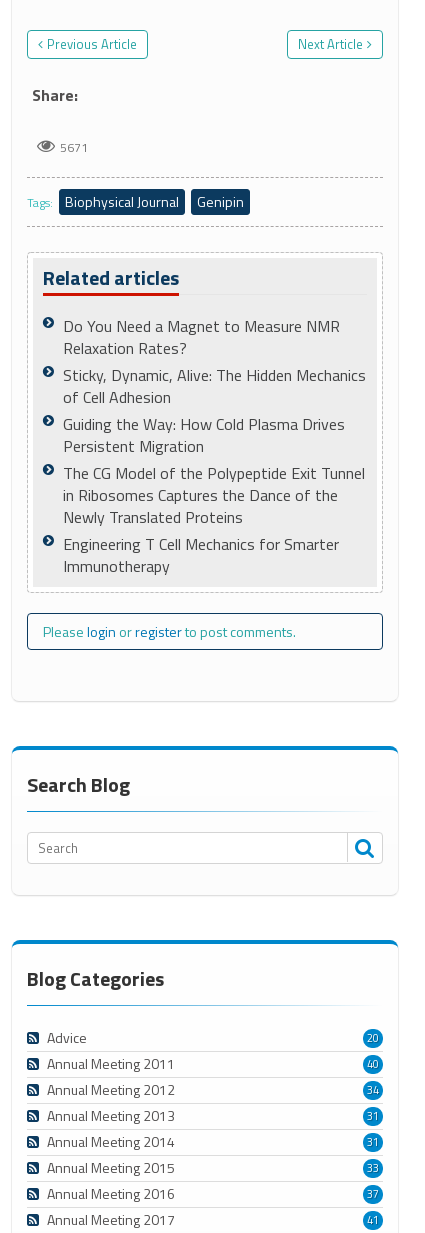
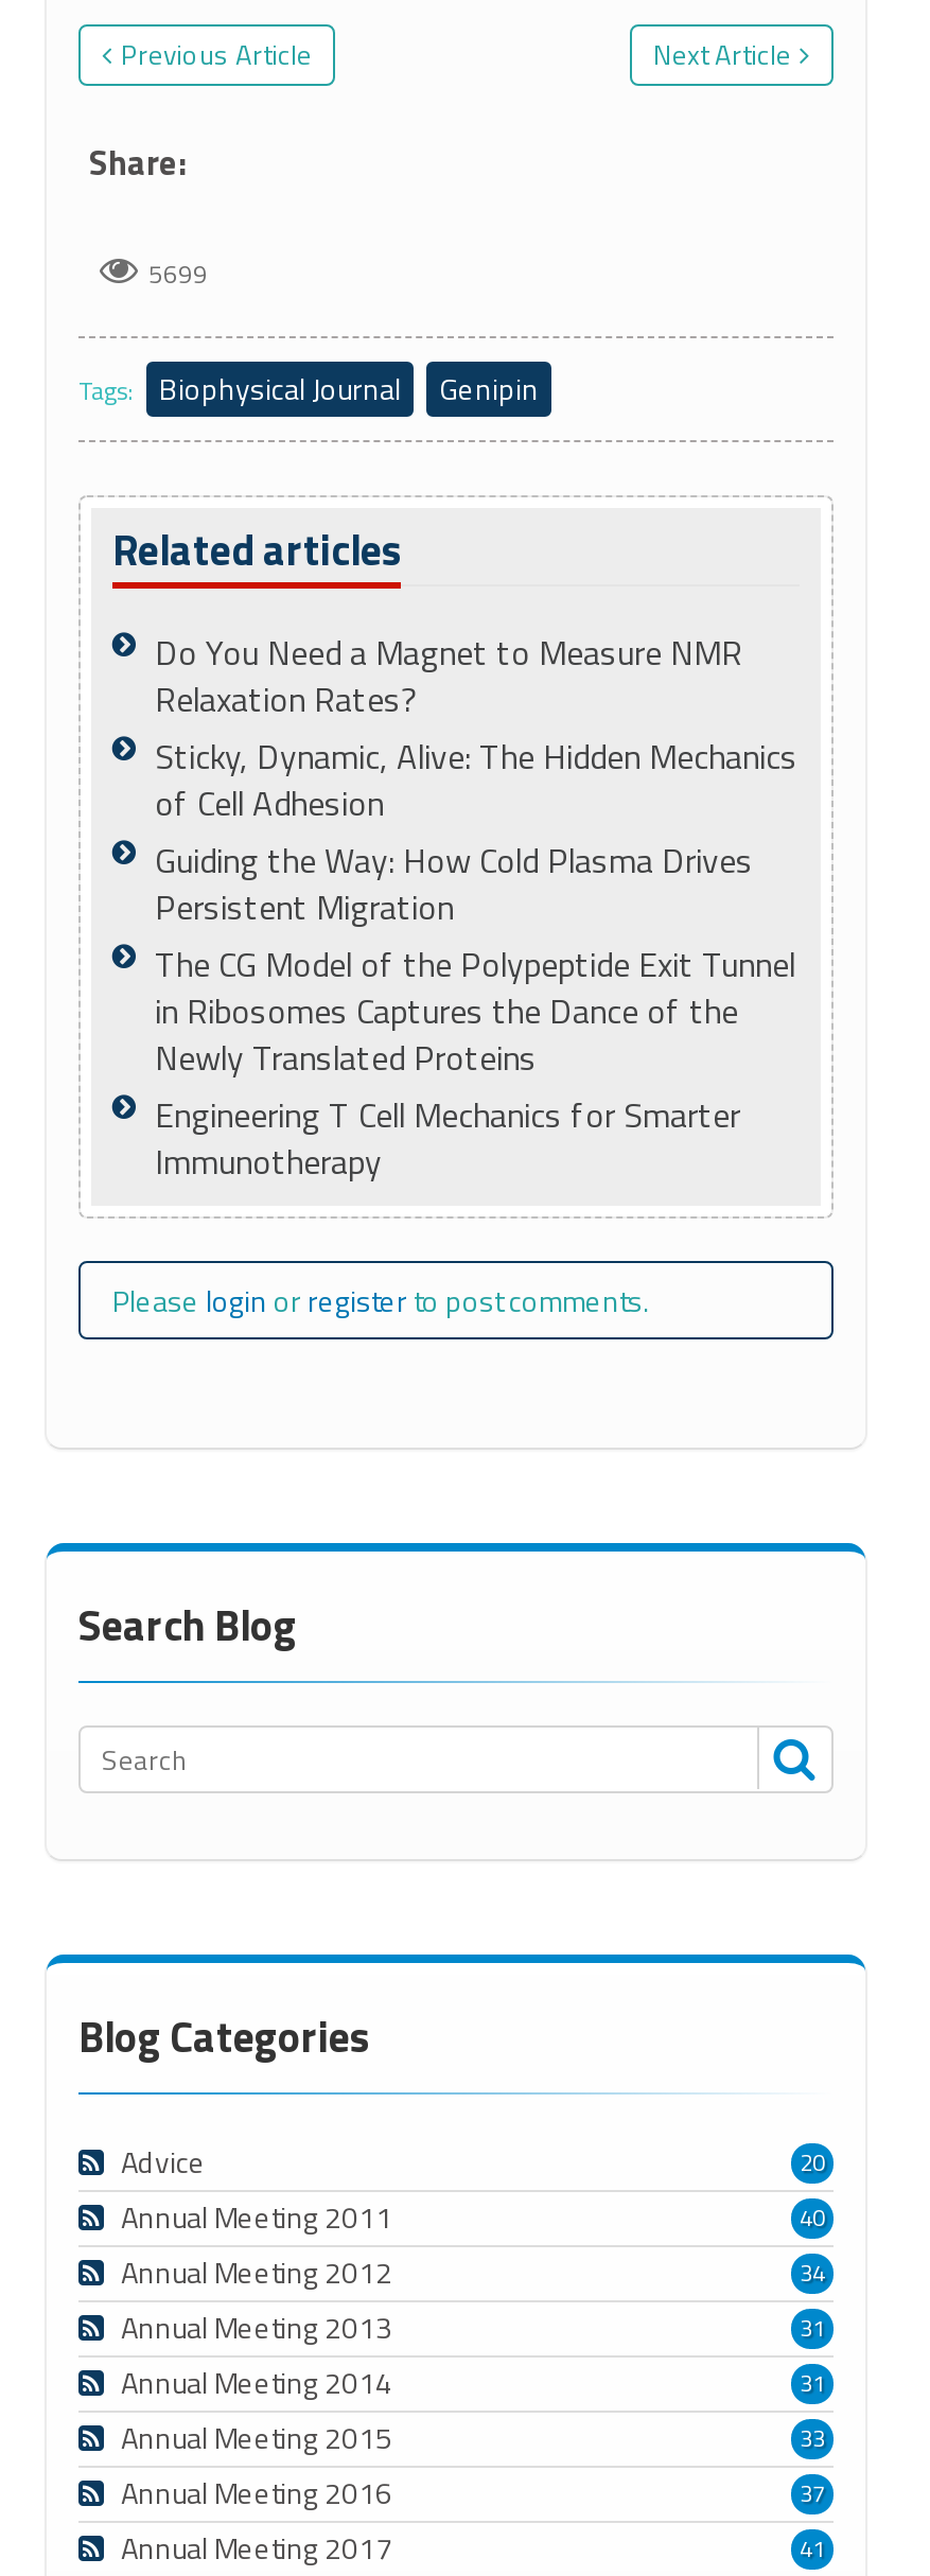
[60,138,88,157] 5671 -> [148,254,208,294] 5699

